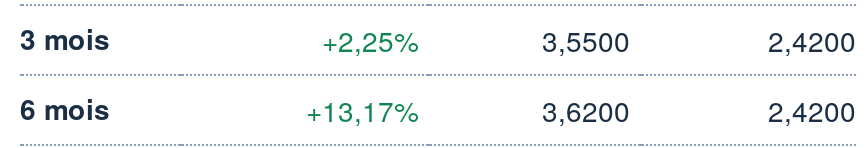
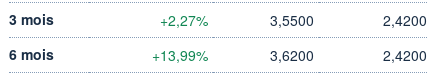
[322,20,418,60] +2,25% -> [160,10,208,30] +2,27%
[306,90,418,130] +13,17% -> [152,45,208,65] +13,99%

